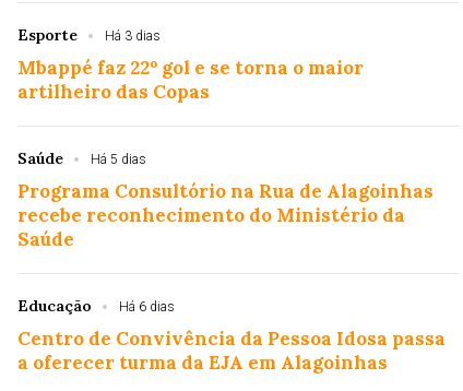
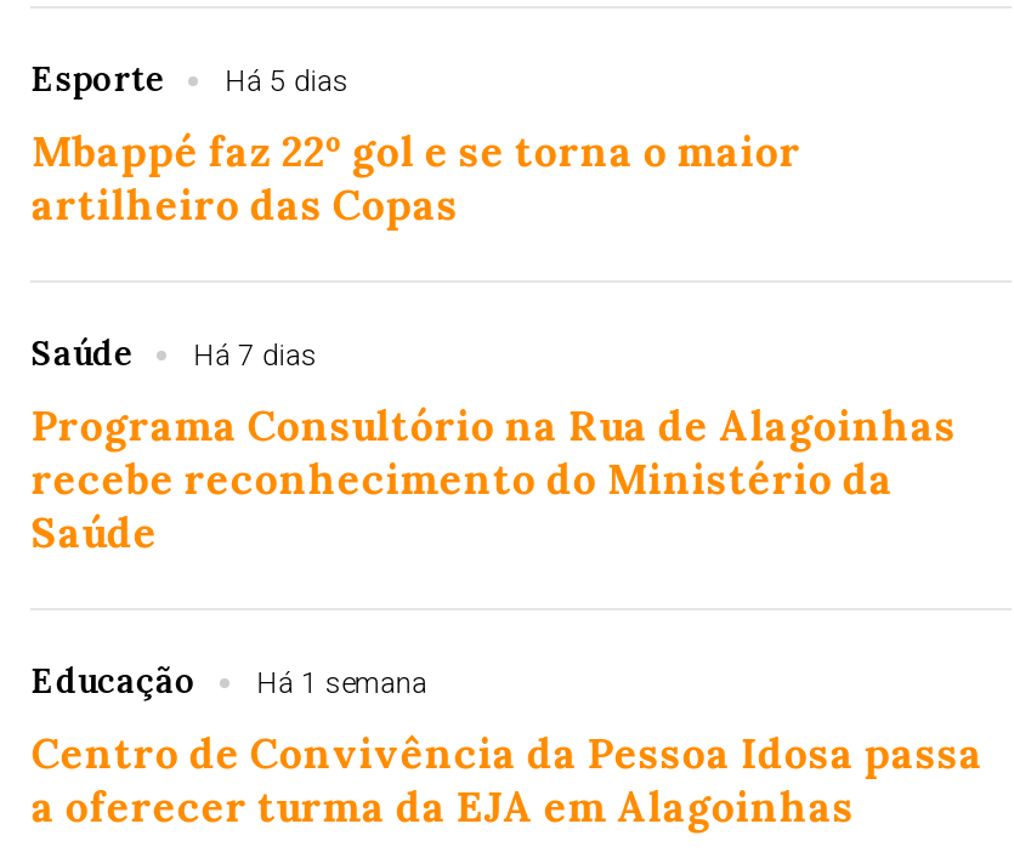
[18,25,161,45] Esporte Há 3 dias -> [31,57,349,100] Esporte Há 5 dias
[18,148,147,168] Saúde Há 5 dias -> [31,331,318,375] Saúde Há 7 dias
[18,296,175,315] Educação Há 6 dias -> [31,658,427,702] Educação Há 1 semana

